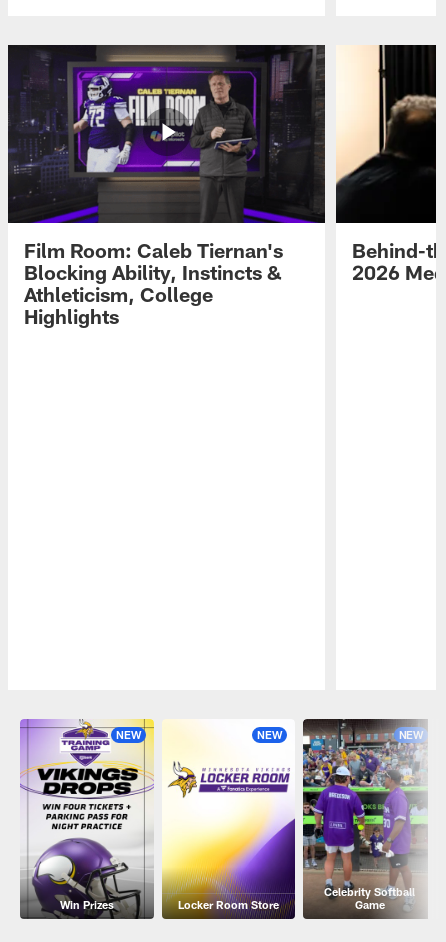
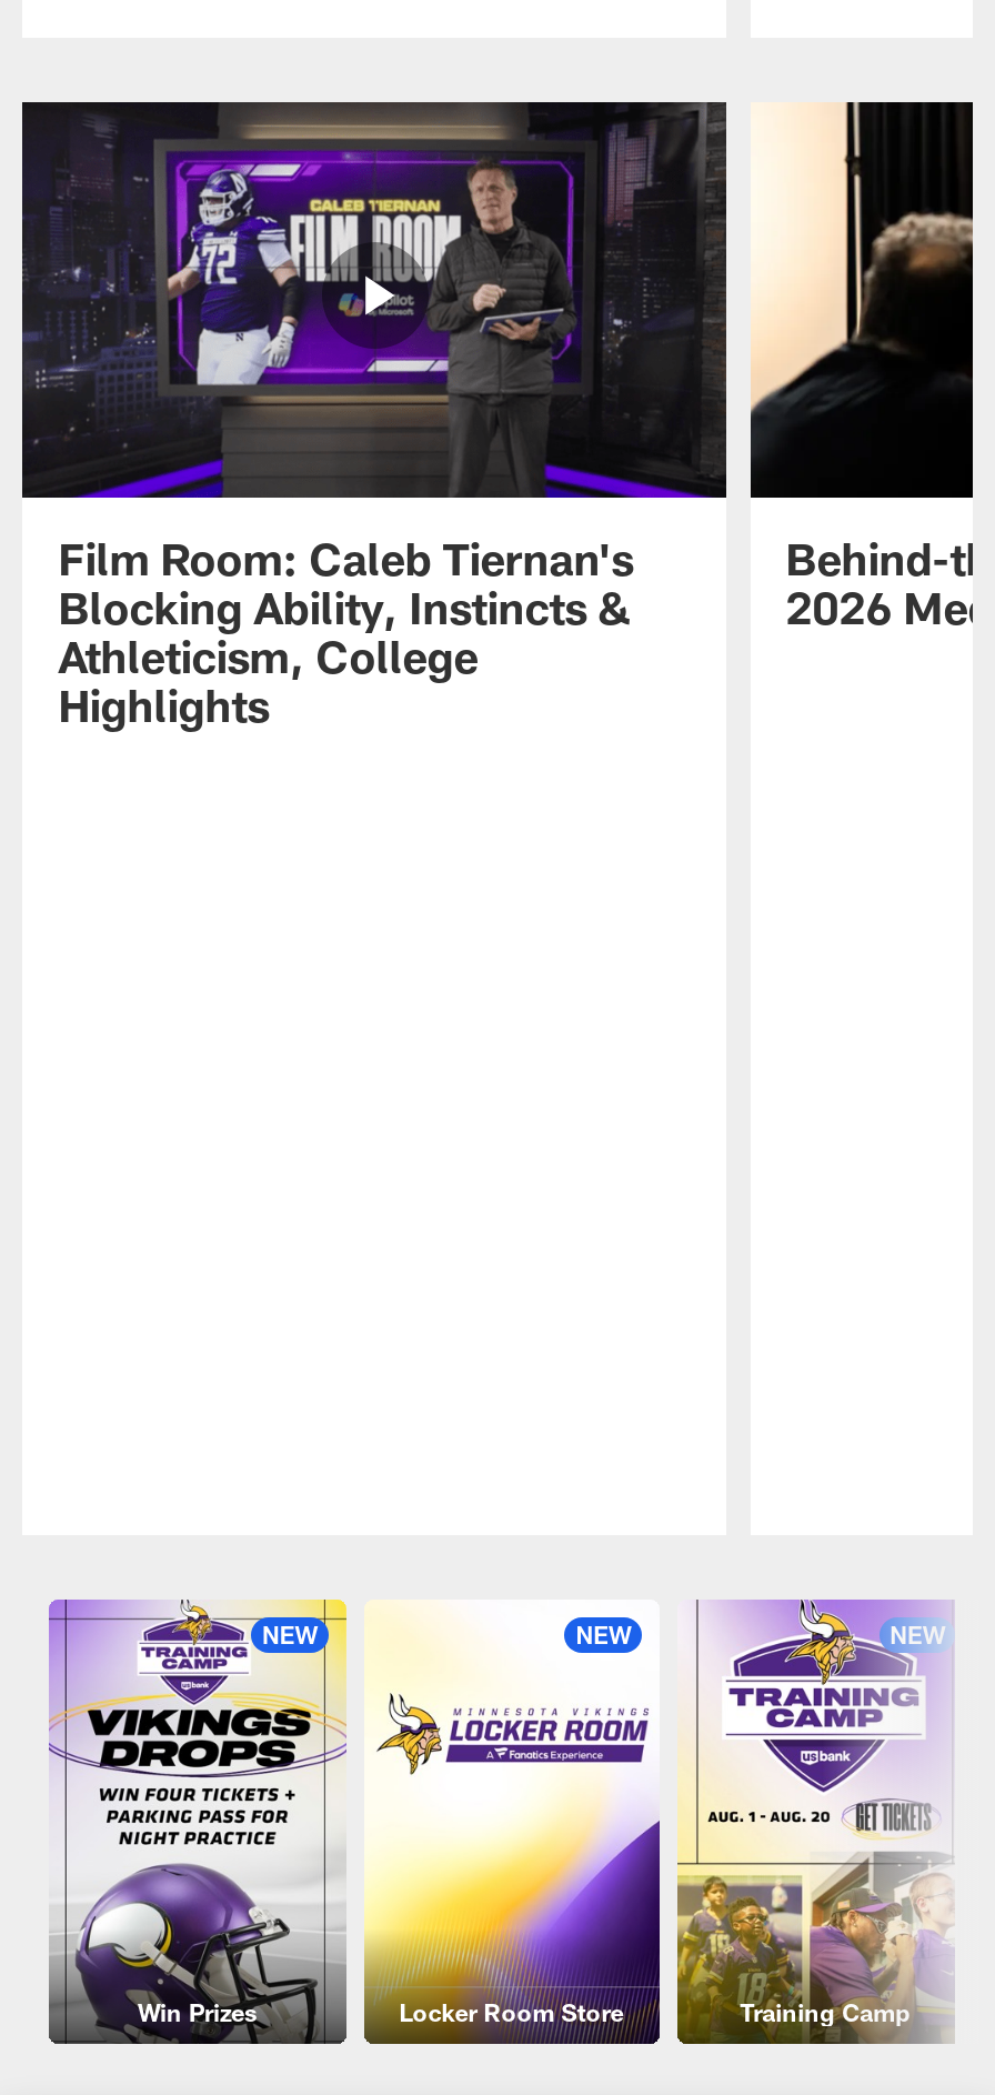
[302,718,427,918] [image] | Celebrity Softball | Game -> [677,1600,951,2039] [image] | Training Camp

